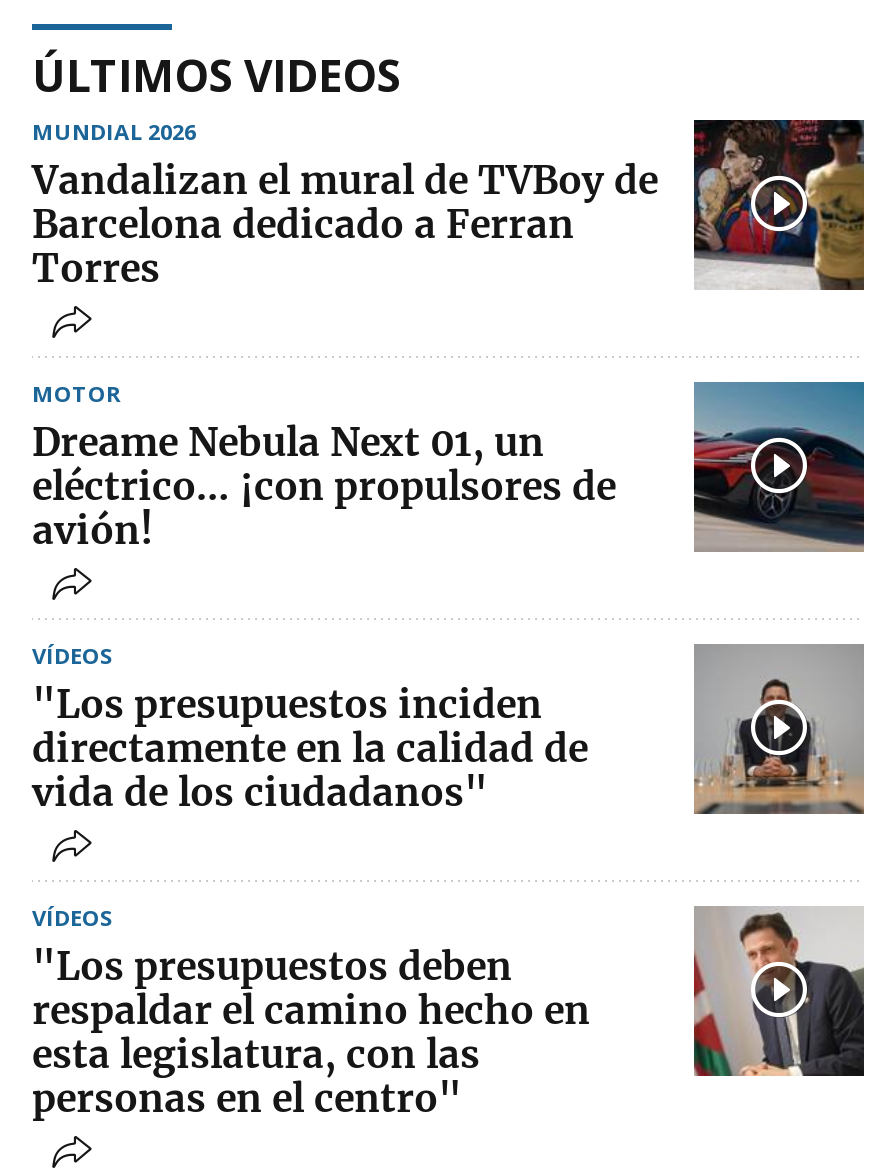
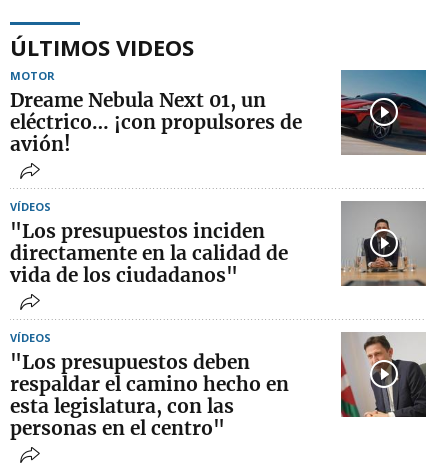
[32,116,866,292] [image] | MUNDIAL 2026 | Vandalizan el mural de TVBoy de | Barcelona dedicado a Ferran | Torres -> none

